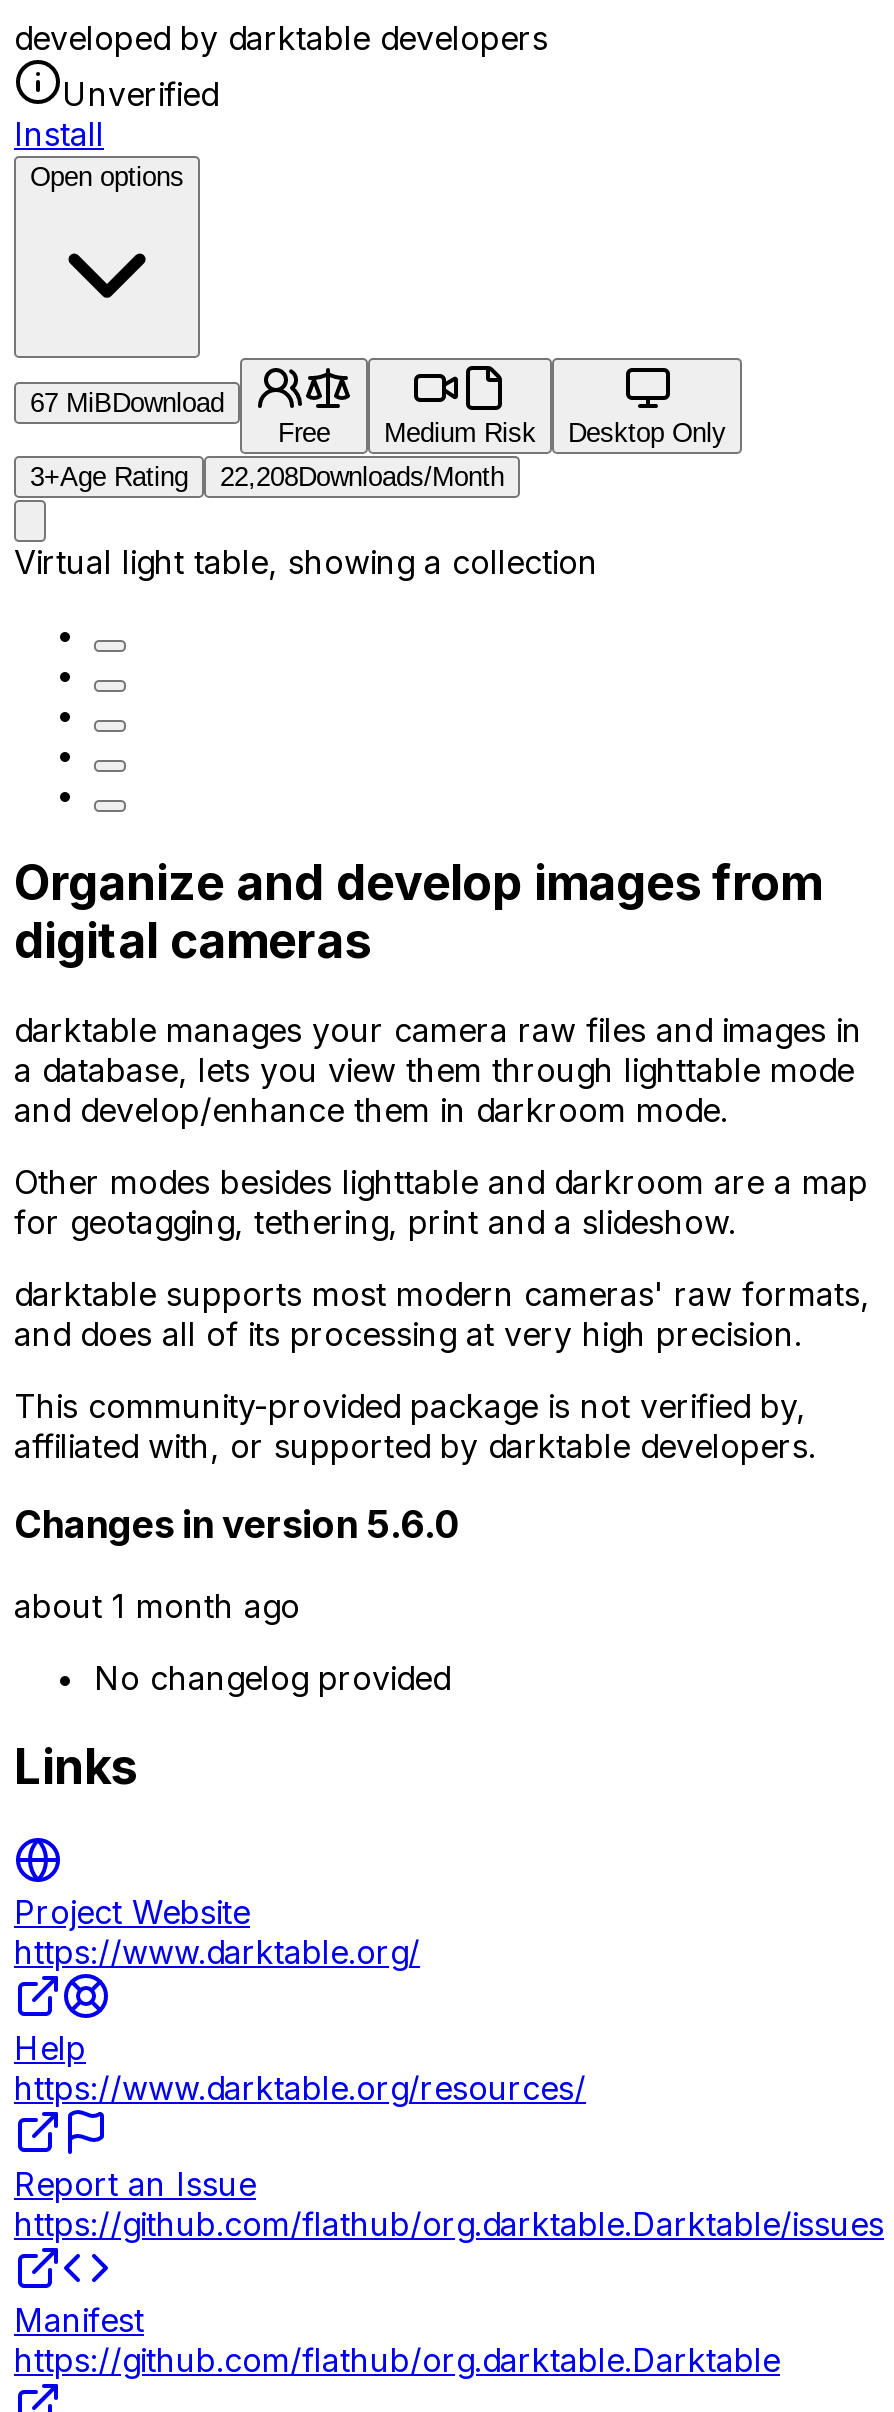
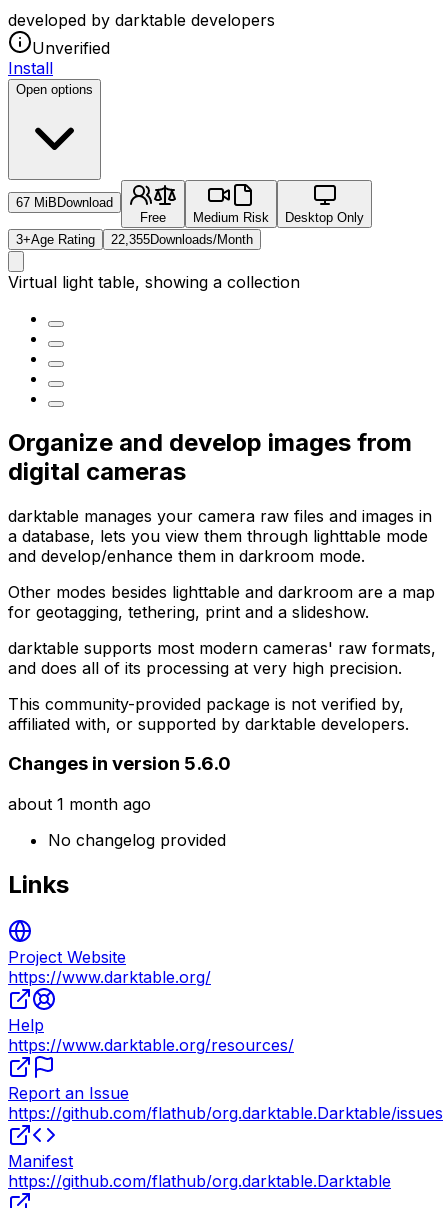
[220,462,504,492] 22,208Downloads/Month -> [111,232,253,247] 22,355Downloads/Month

